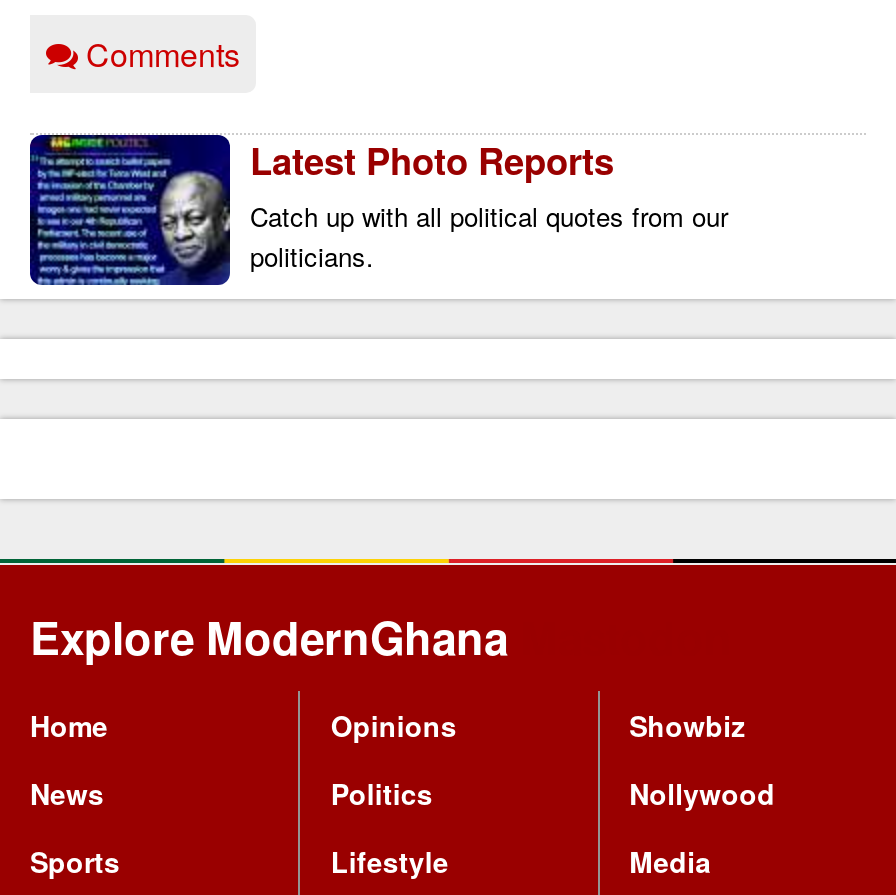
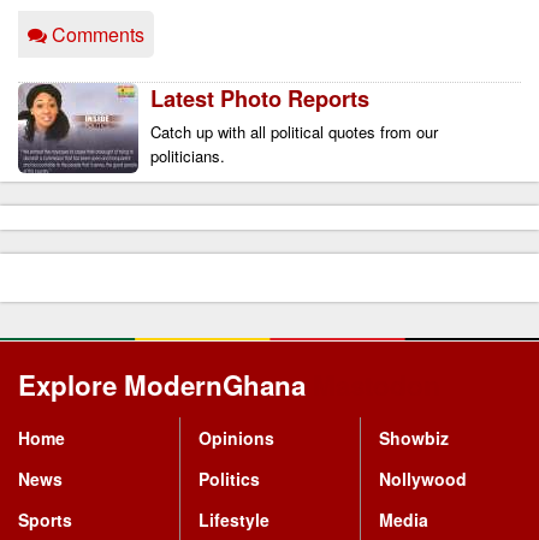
[28,133,232,287] [image] -> [17,83,138,174] [image]

